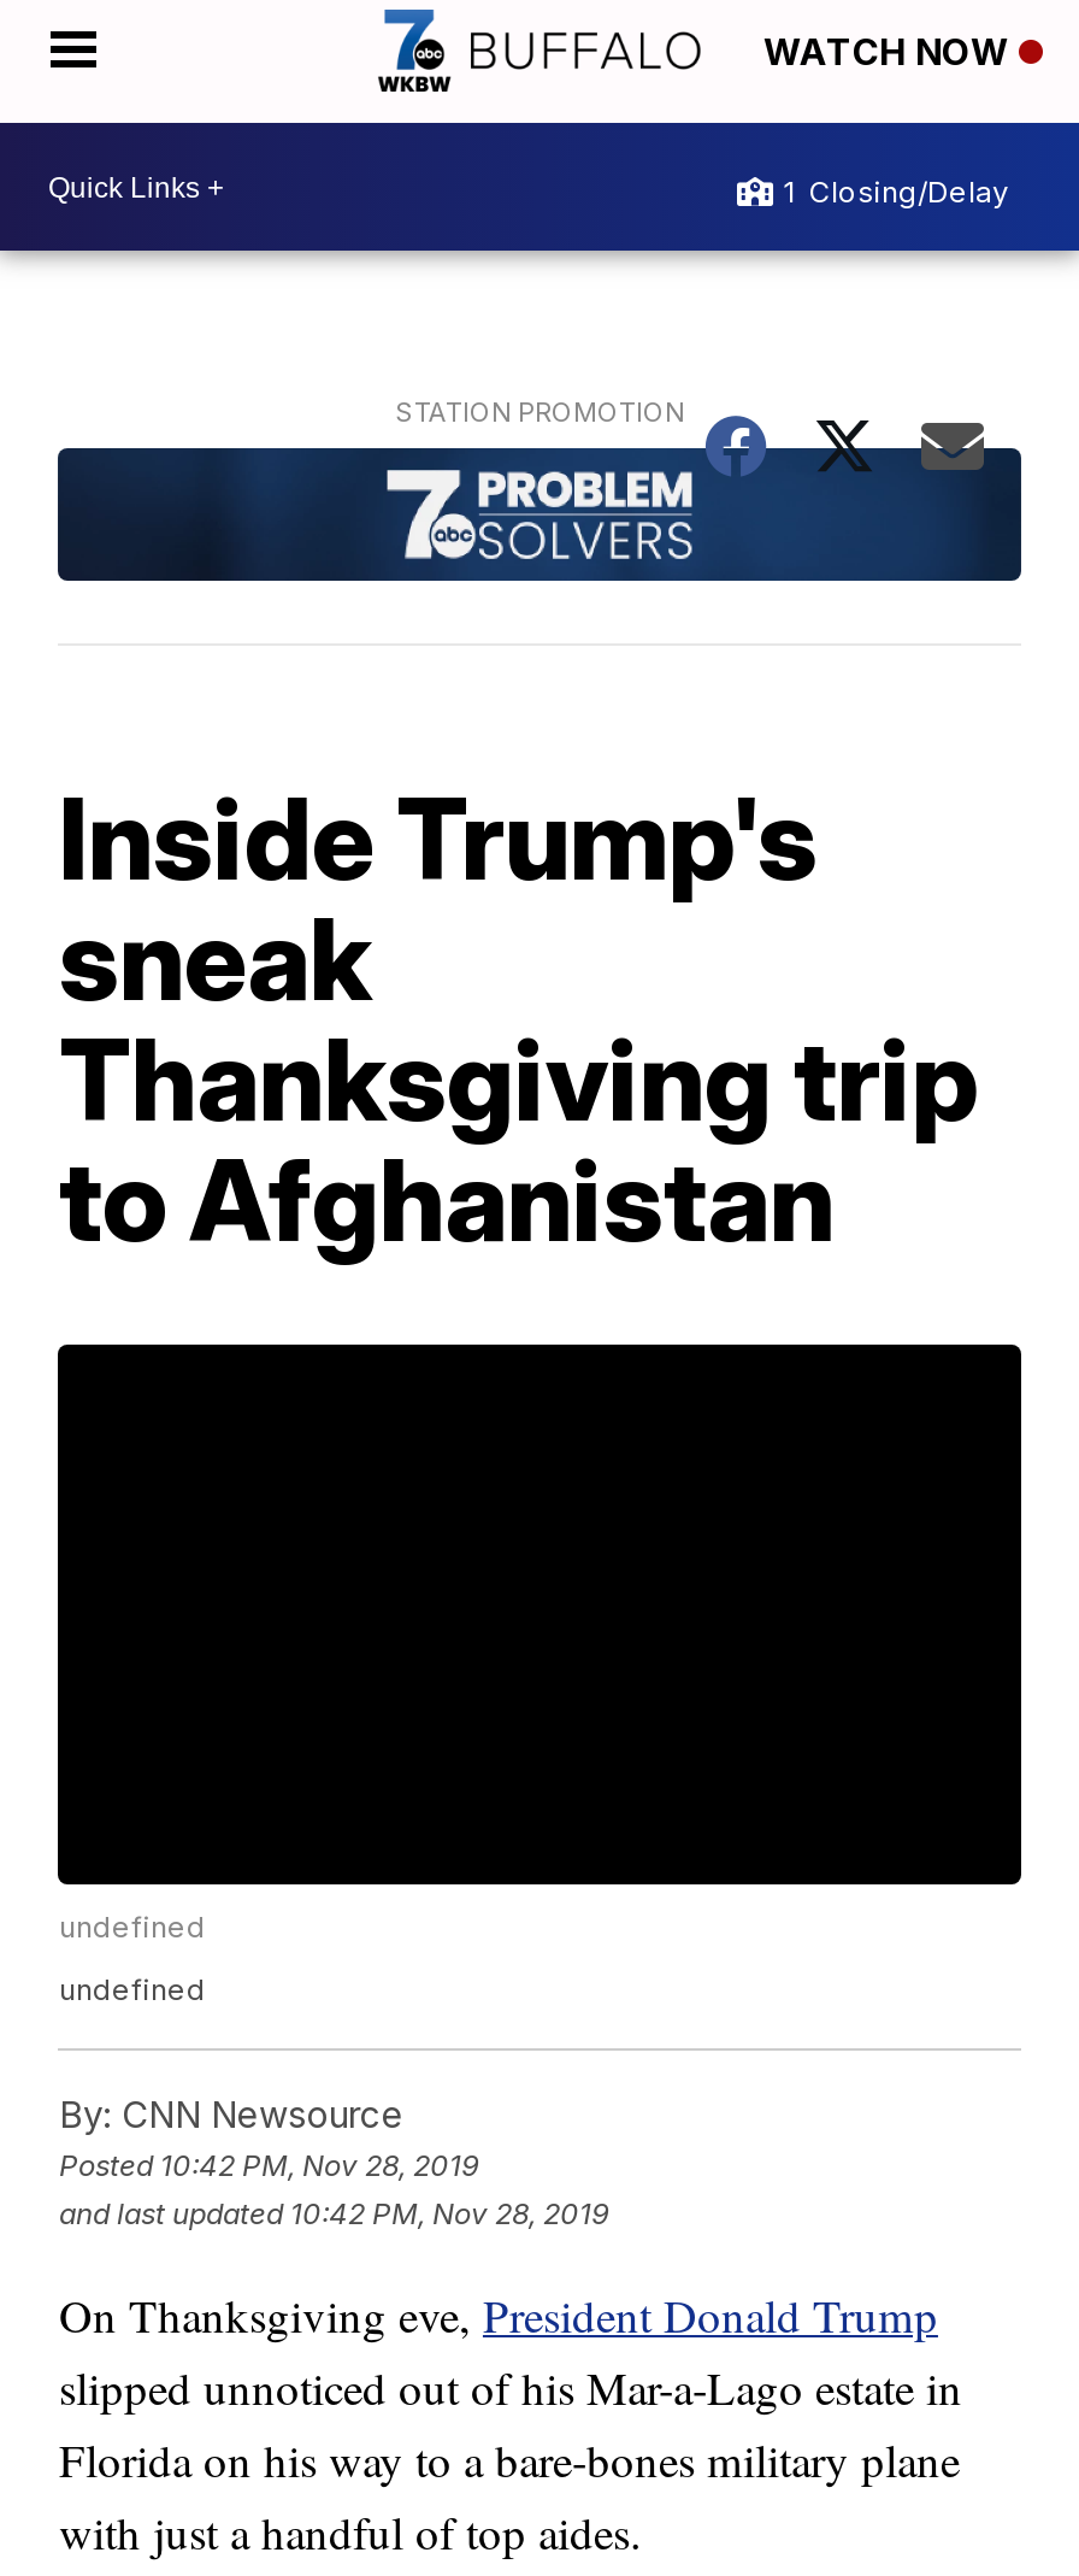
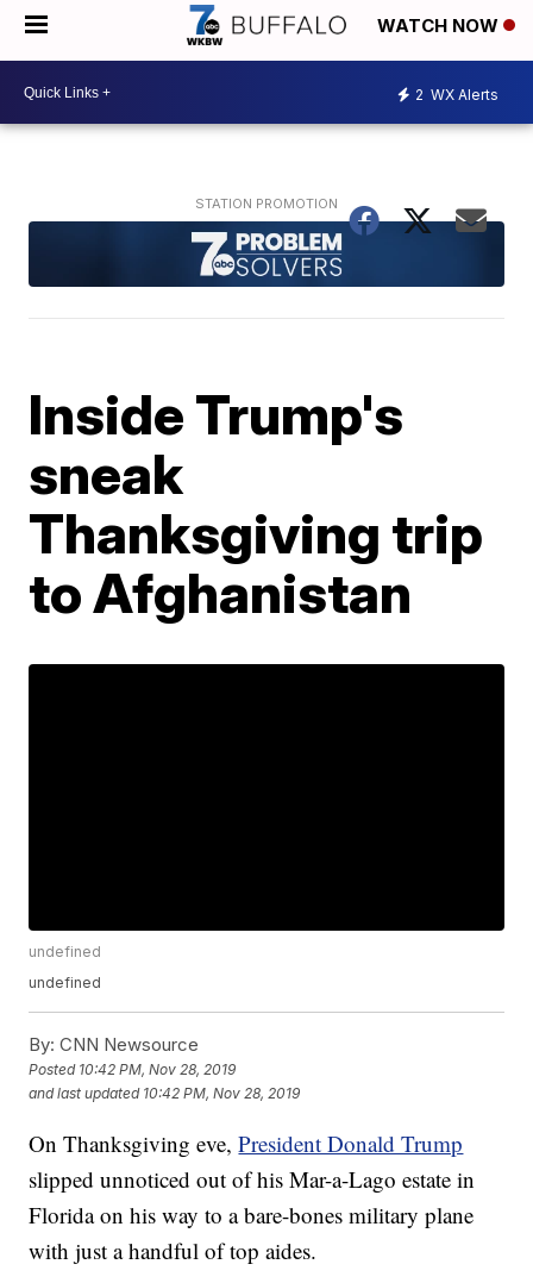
[783,172,1009,208] 1 Closing/Delay -> [415,85,498,103] 2 WX Alerts

